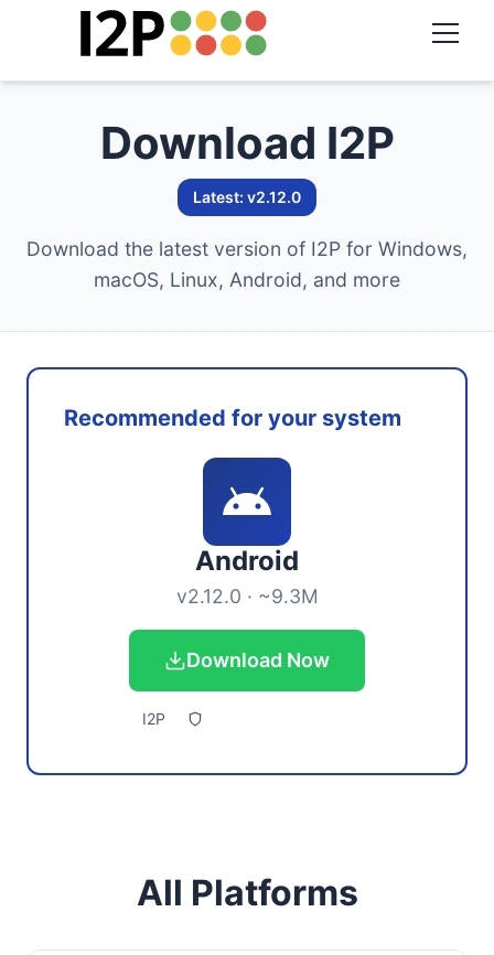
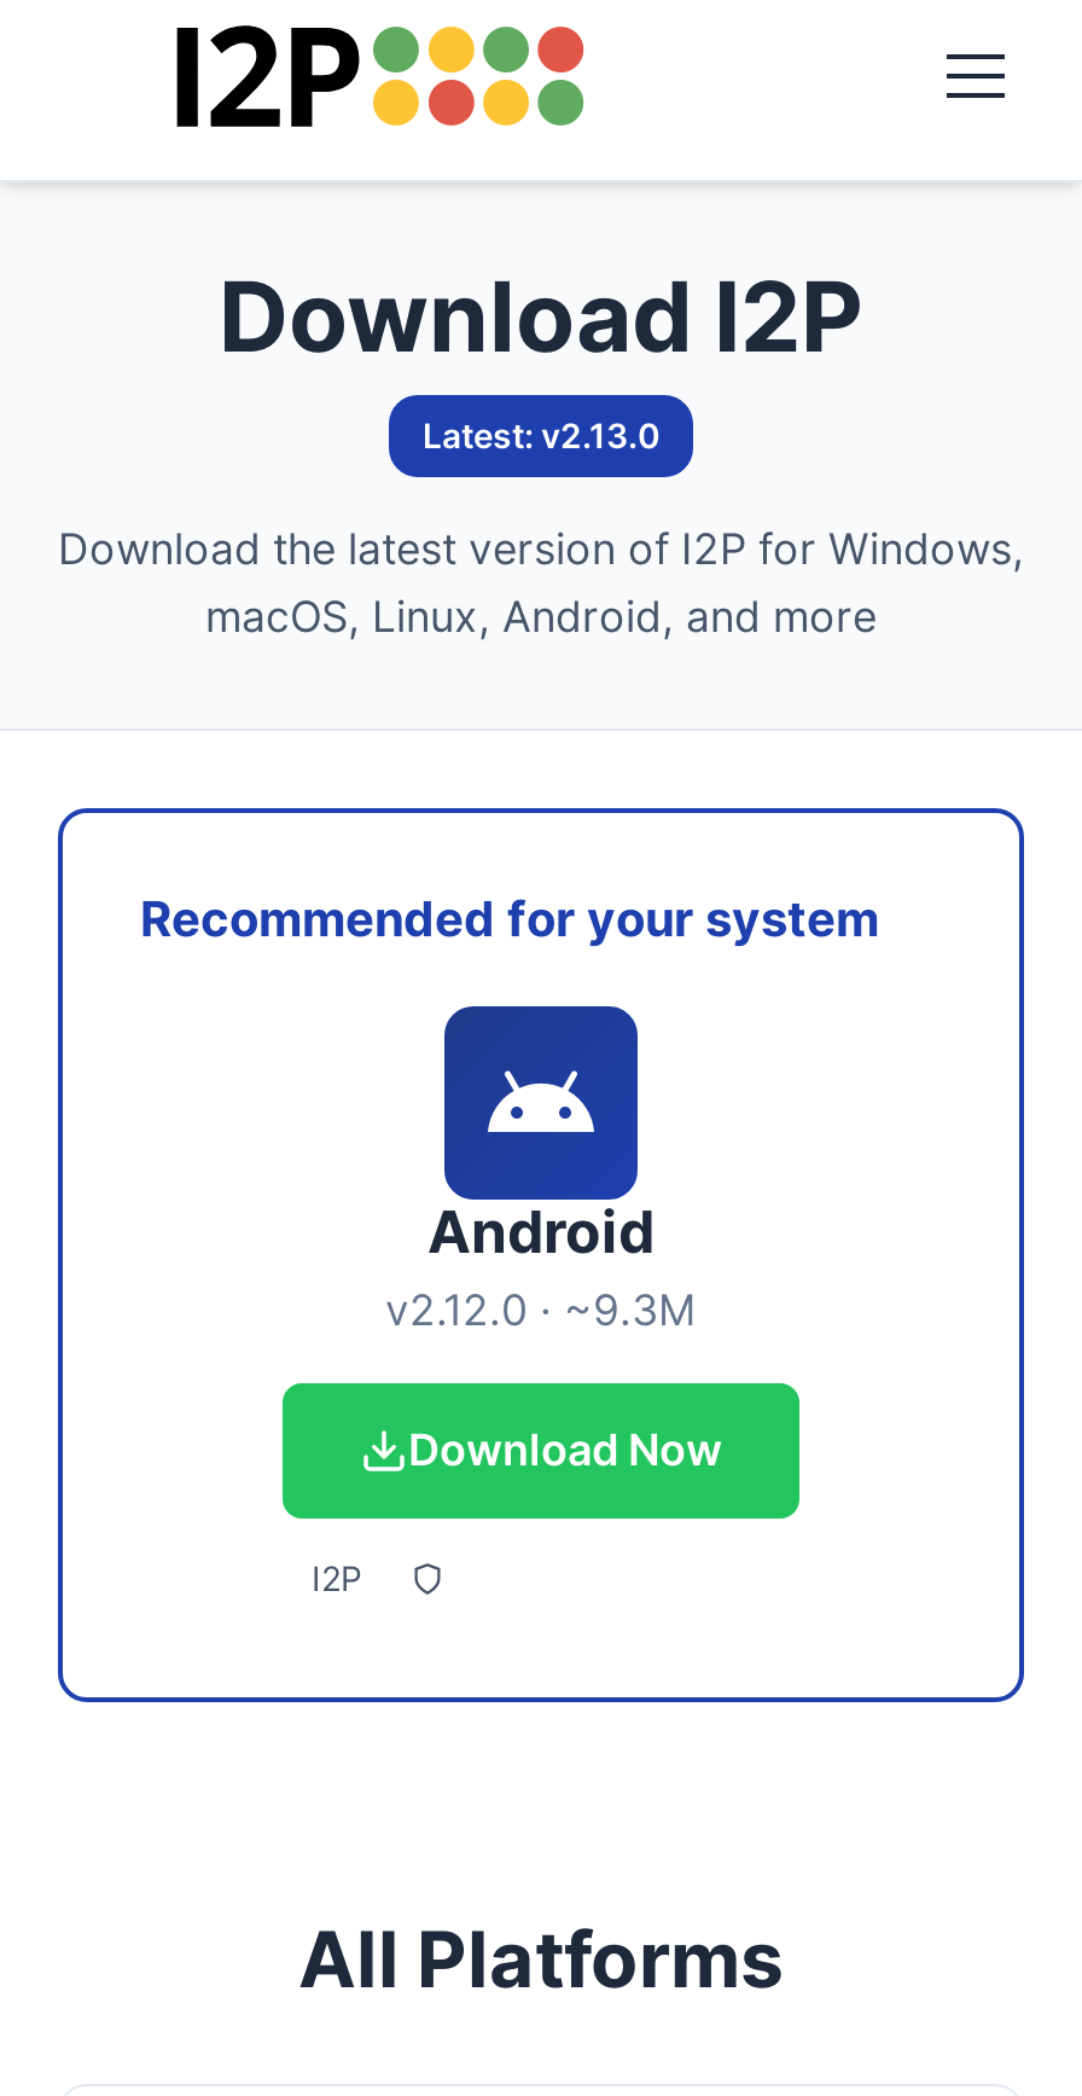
[193,187,301,206] Latest: v2.12.0 -> [423,414,659,455] Latest: v2.13.0

